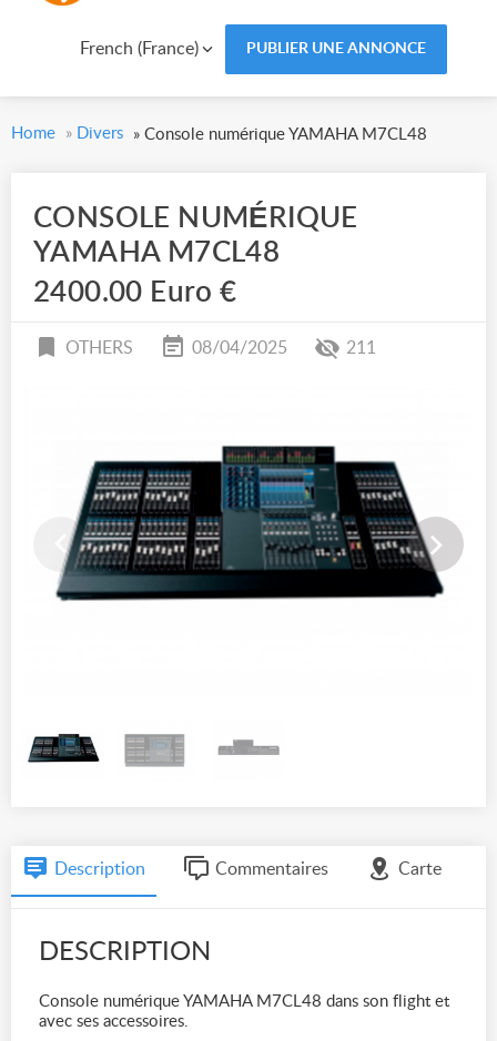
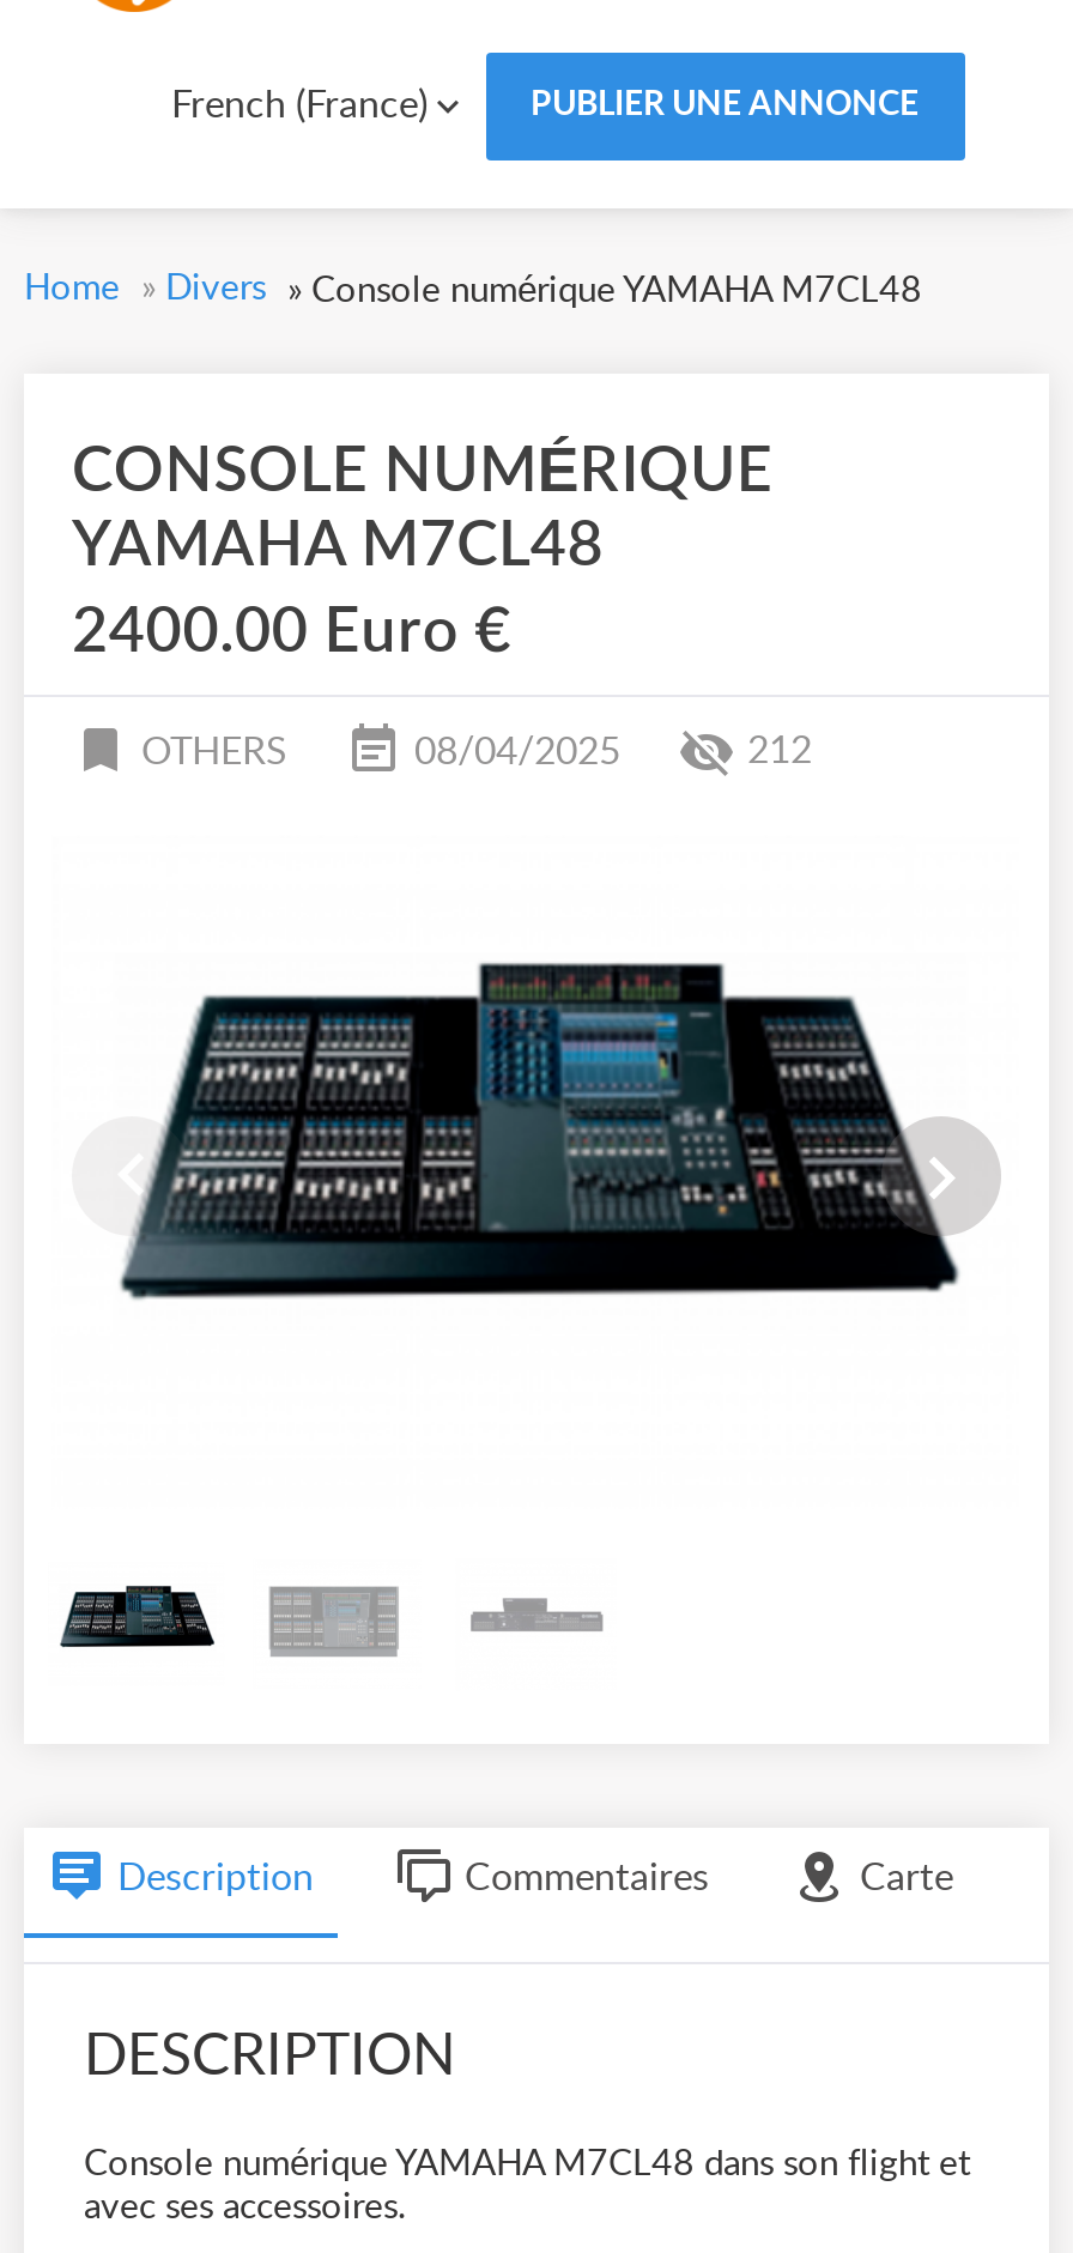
[346,339,376,356] 211 -> [747,732,812,770] 212

